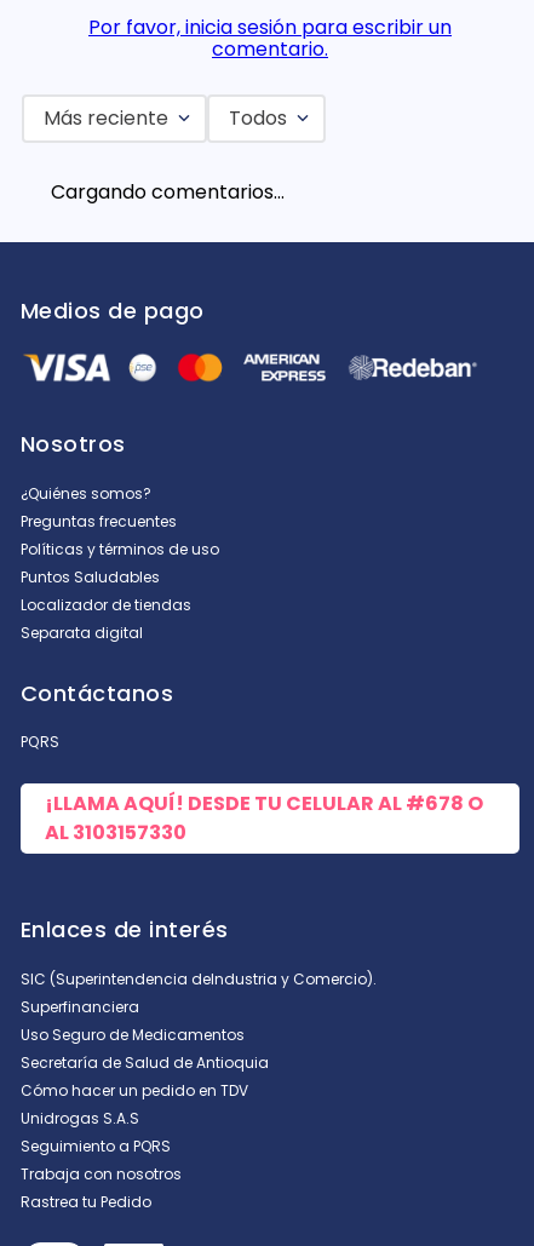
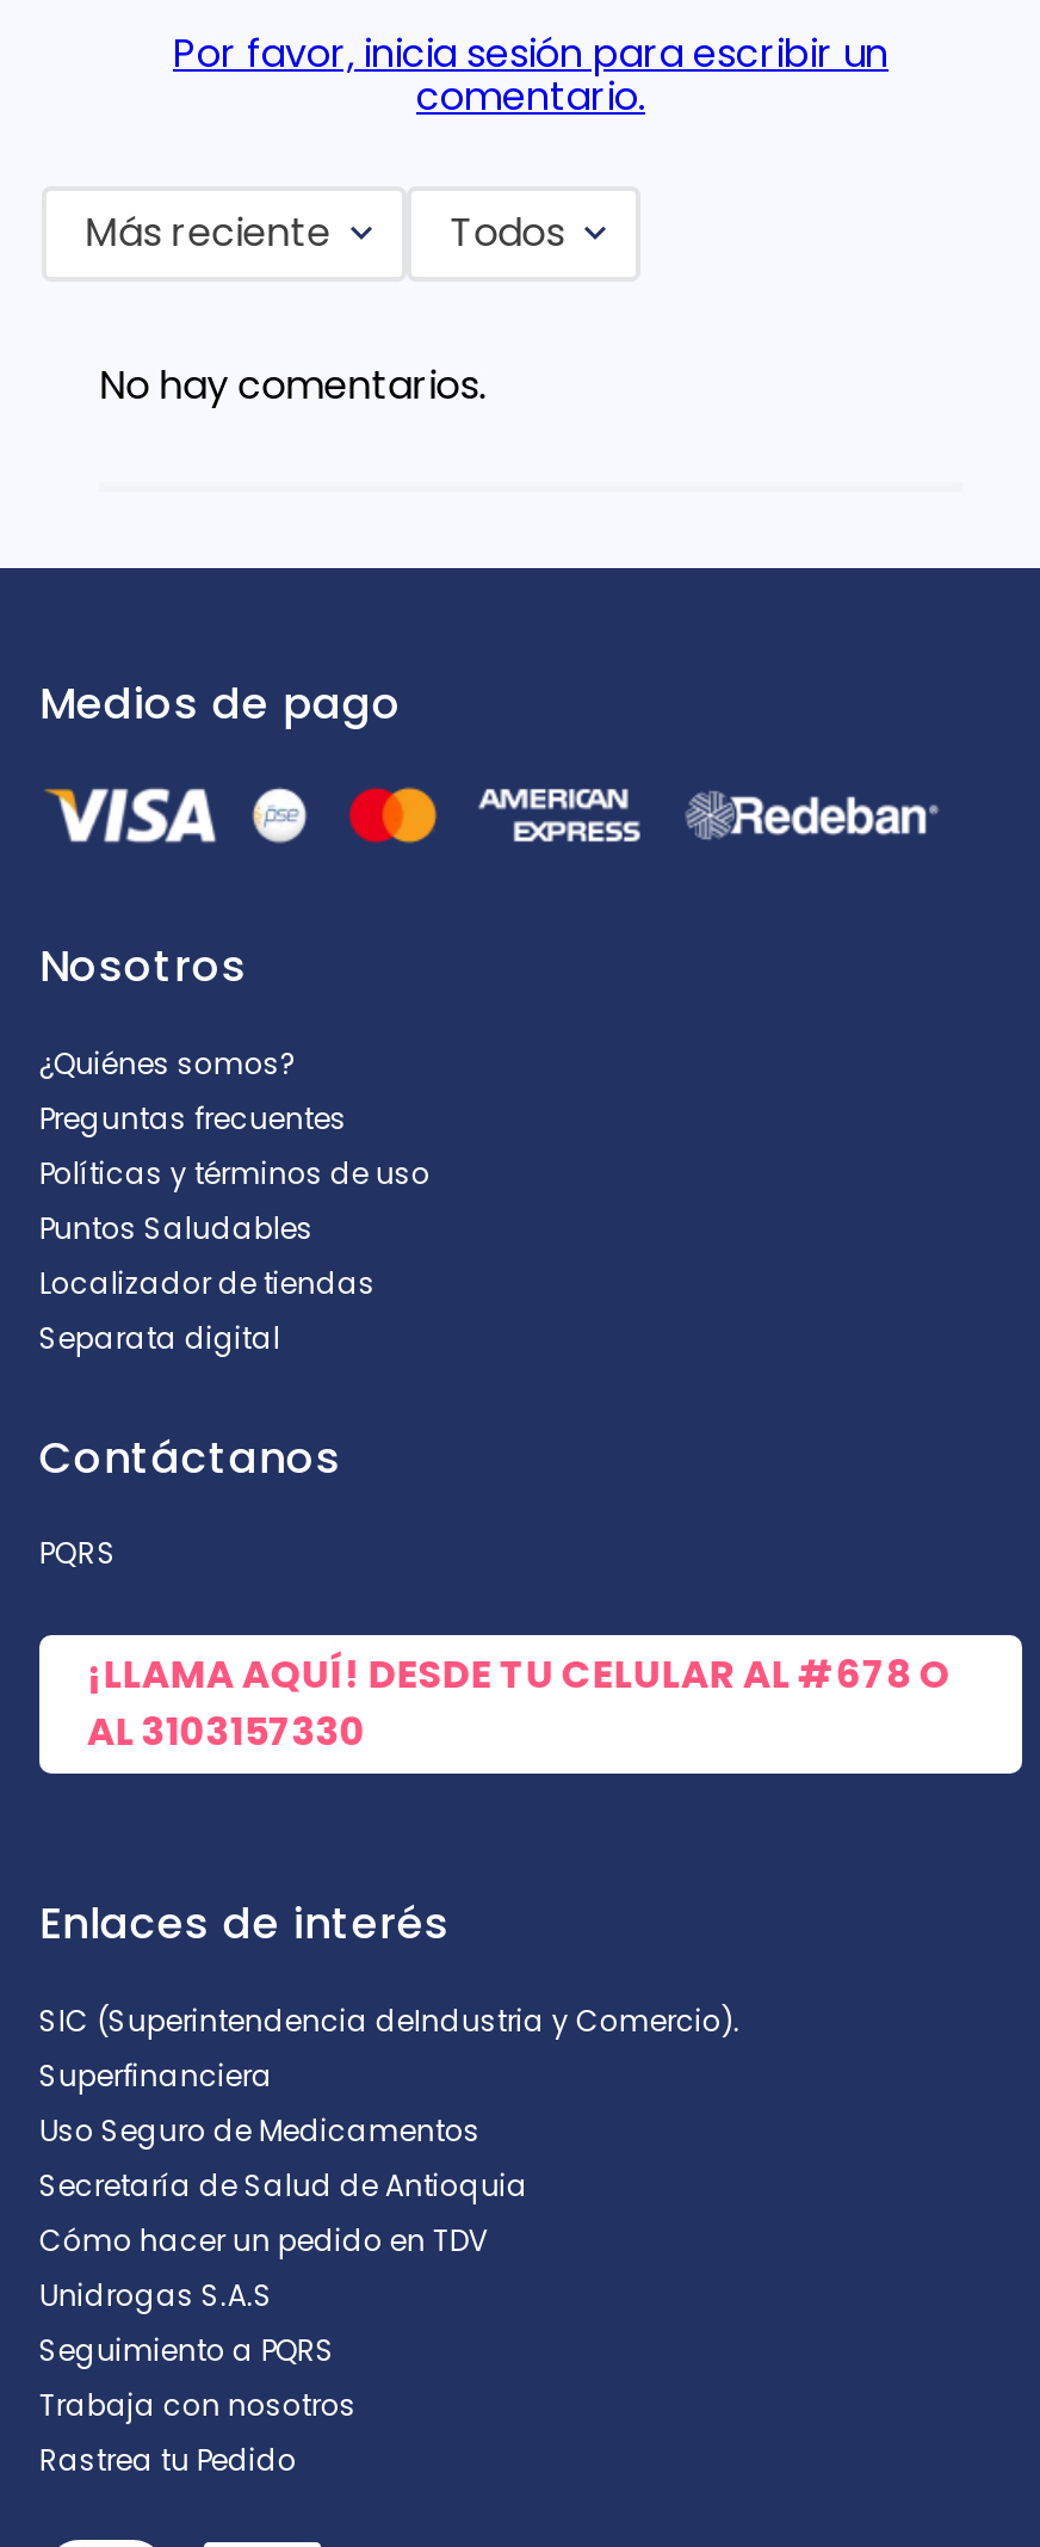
[51,178,285,205] Cargando comentarios… -> [99,357,486,412] No hay comentarios.

